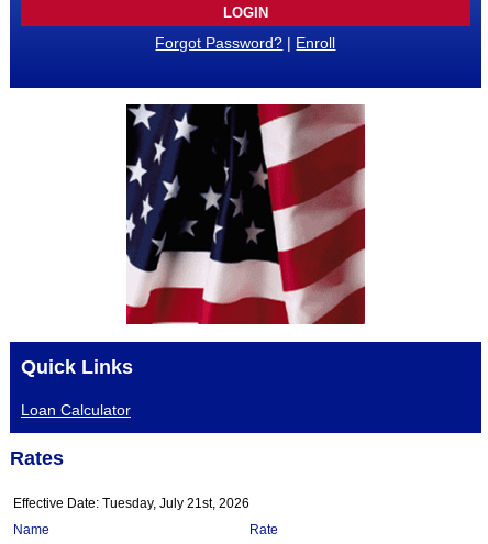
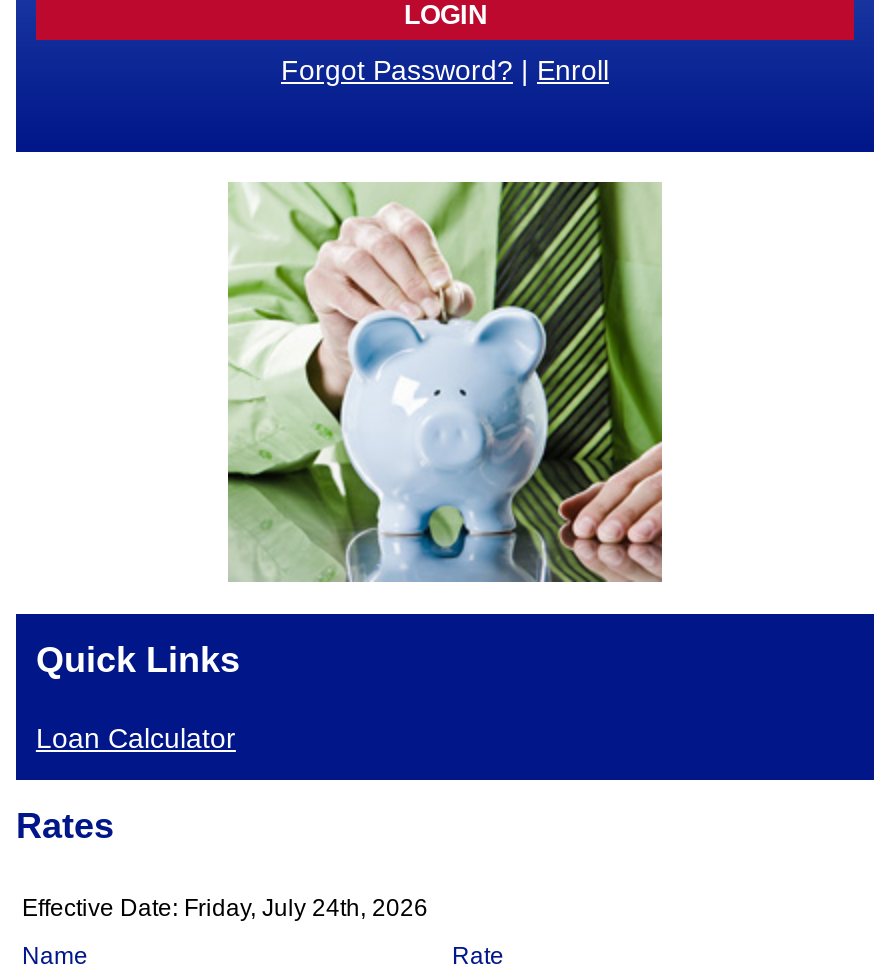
[125,103,366,325] [image] -> [226,180,664,584] [image]
[13,496,249,511] Effective Date: Tuesday, July 21st, 2026 -> [22,894,428,922] Effective Date: Friday, July 24th, 2026

